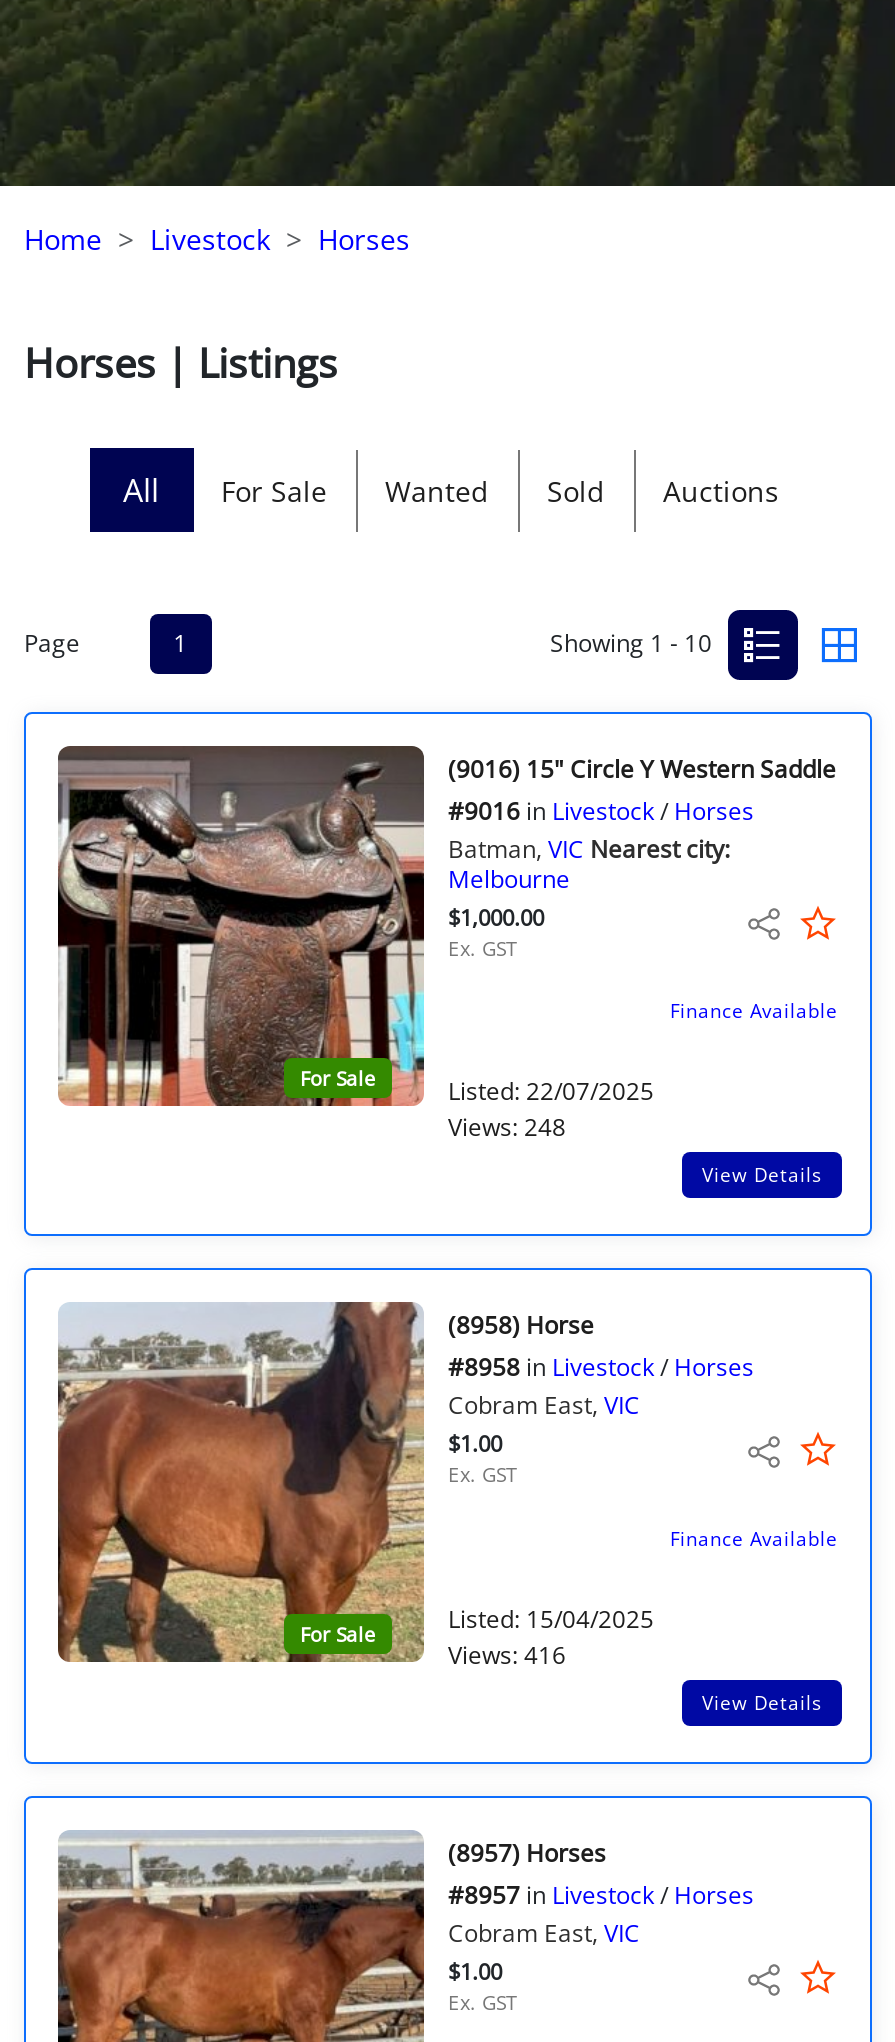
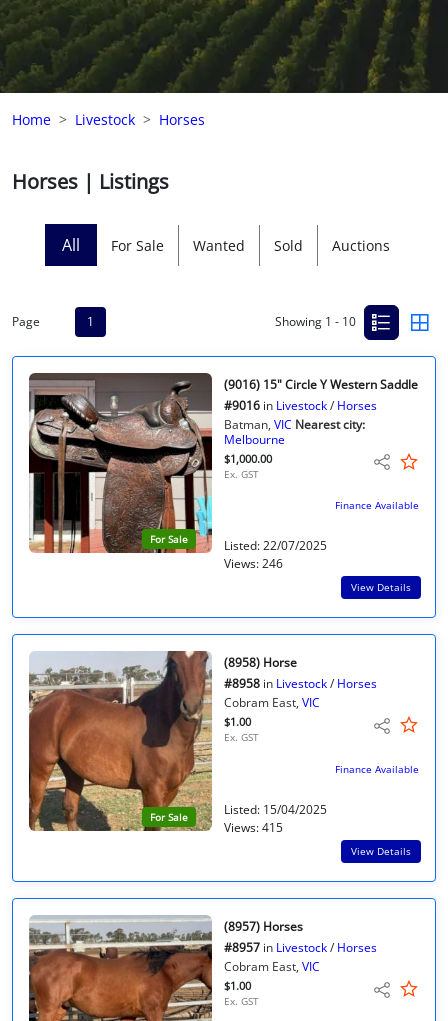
[448,1110,566,1144] Views: 248 -> [224,555,283,572] Views: 246
[448,1638,566,1672] Views: 416 -> [224,819,283,836] Views: 415

